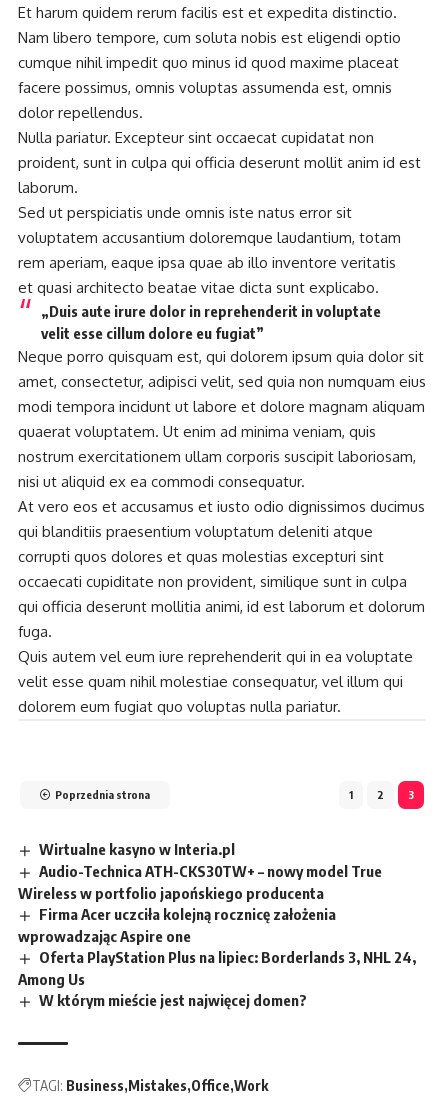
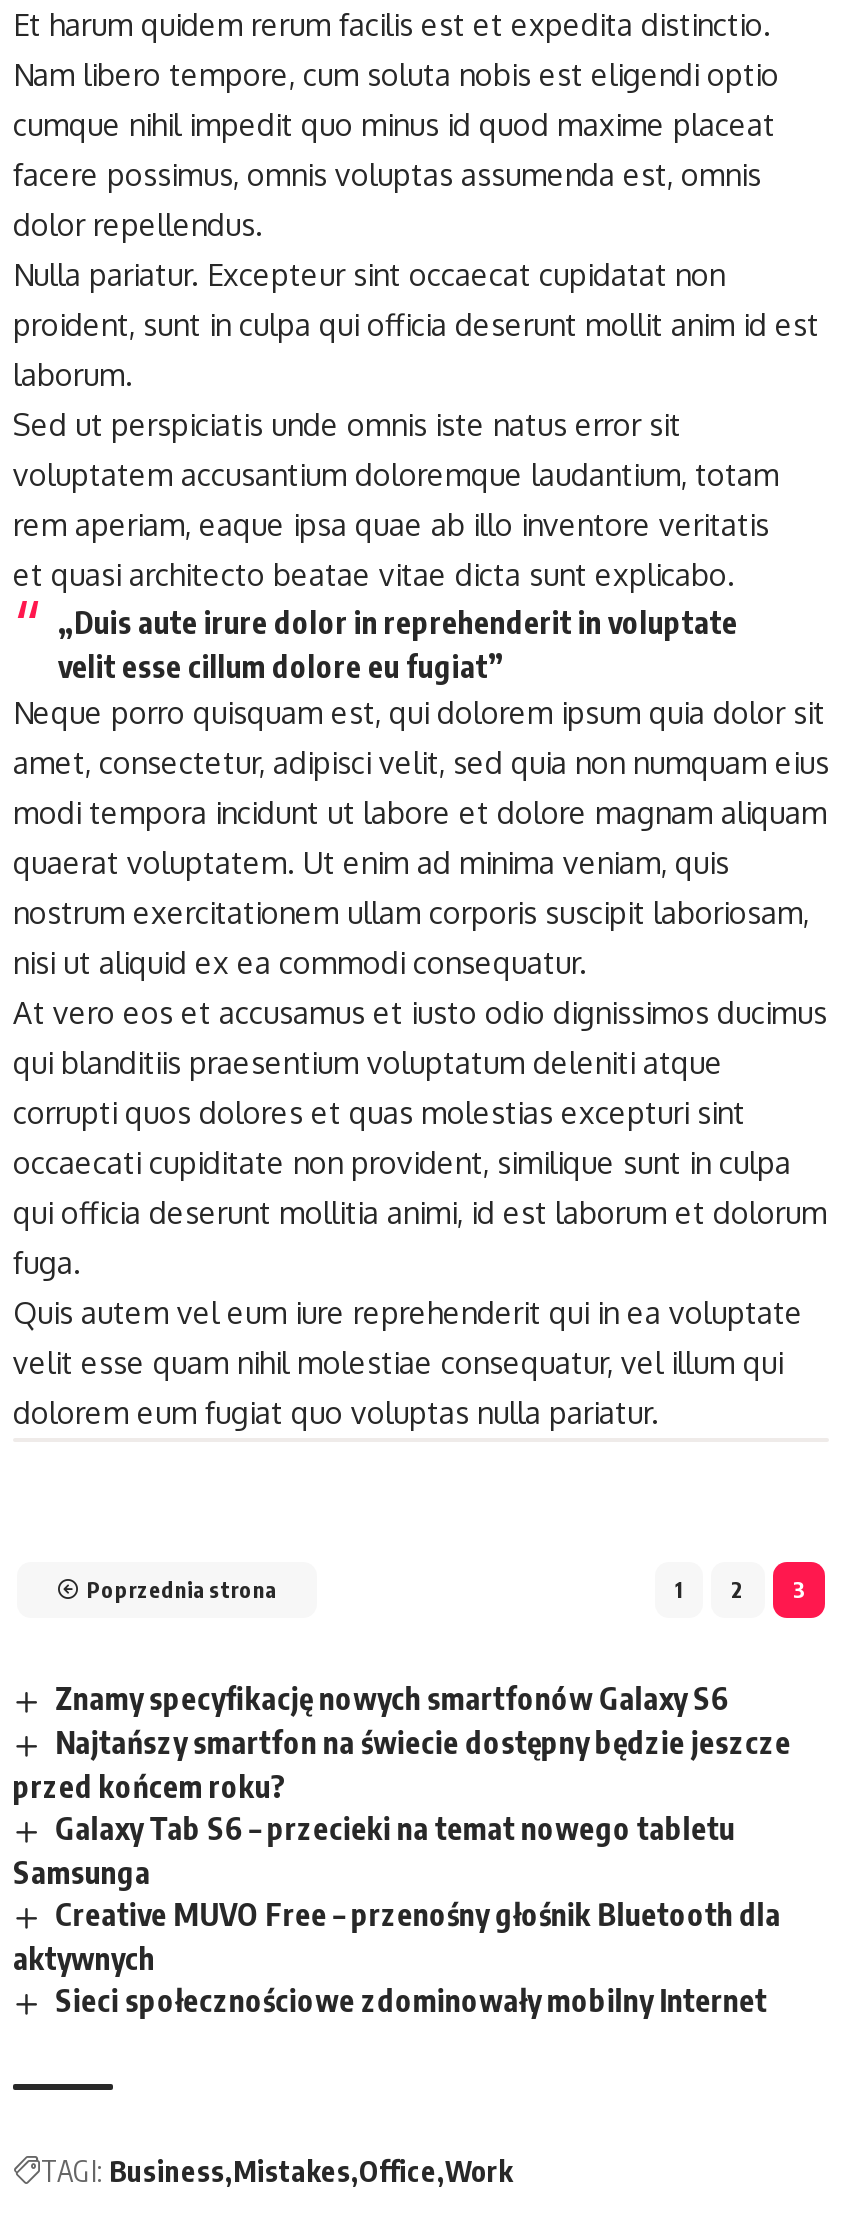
[18,840,416,1009] Wirtualne kasyno w Interia.pl | Audio-Technica ATH-CKS30TW+ – nowy model True | Wireless w portfolio japońskiego producenta | Firma Acer uczciła kolejną rocznicę założenia | wprowadzając Aspire one | Oferta PlayStation Plus na lipiec: Borderlands 3, NHL 24, | Among Us | W którym mieście jest najwięcej domen? -> [13,1680,791,2017] Znamy specyfikację nowych smartfonów Galaxy S6 | Najtańszy smartfon na świecie dostępny będzie jeszcze | przed końcem roku? | Galaxy Tab S6 – przecieki na temat nowego tabletu | Samsunga | Creative MUVO Free – przenośny głośnik Bluetooth dla | aktywnych | Sieci społecznościowe zdominowały mobilny Internet

